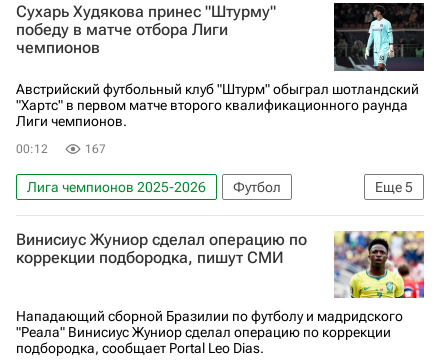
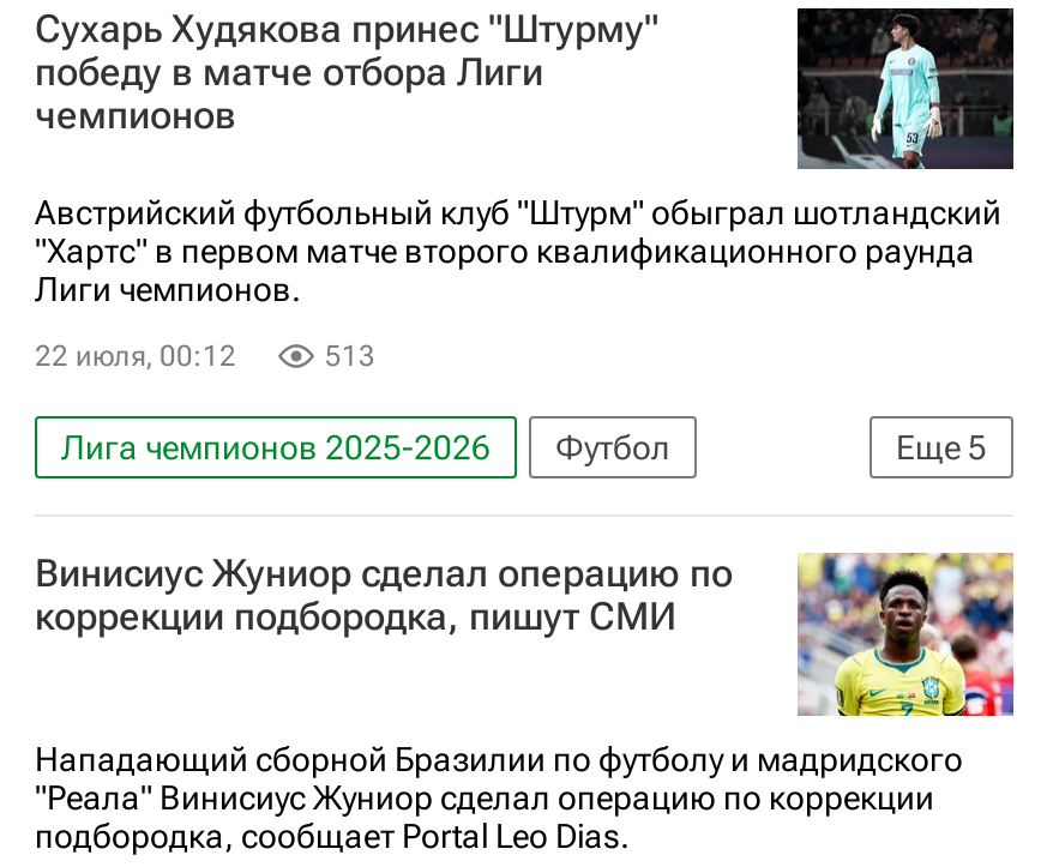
[16,141,106,155] 00:12 | 167 -> [35,339,375,373] 22 июля, 00:12 | 513

